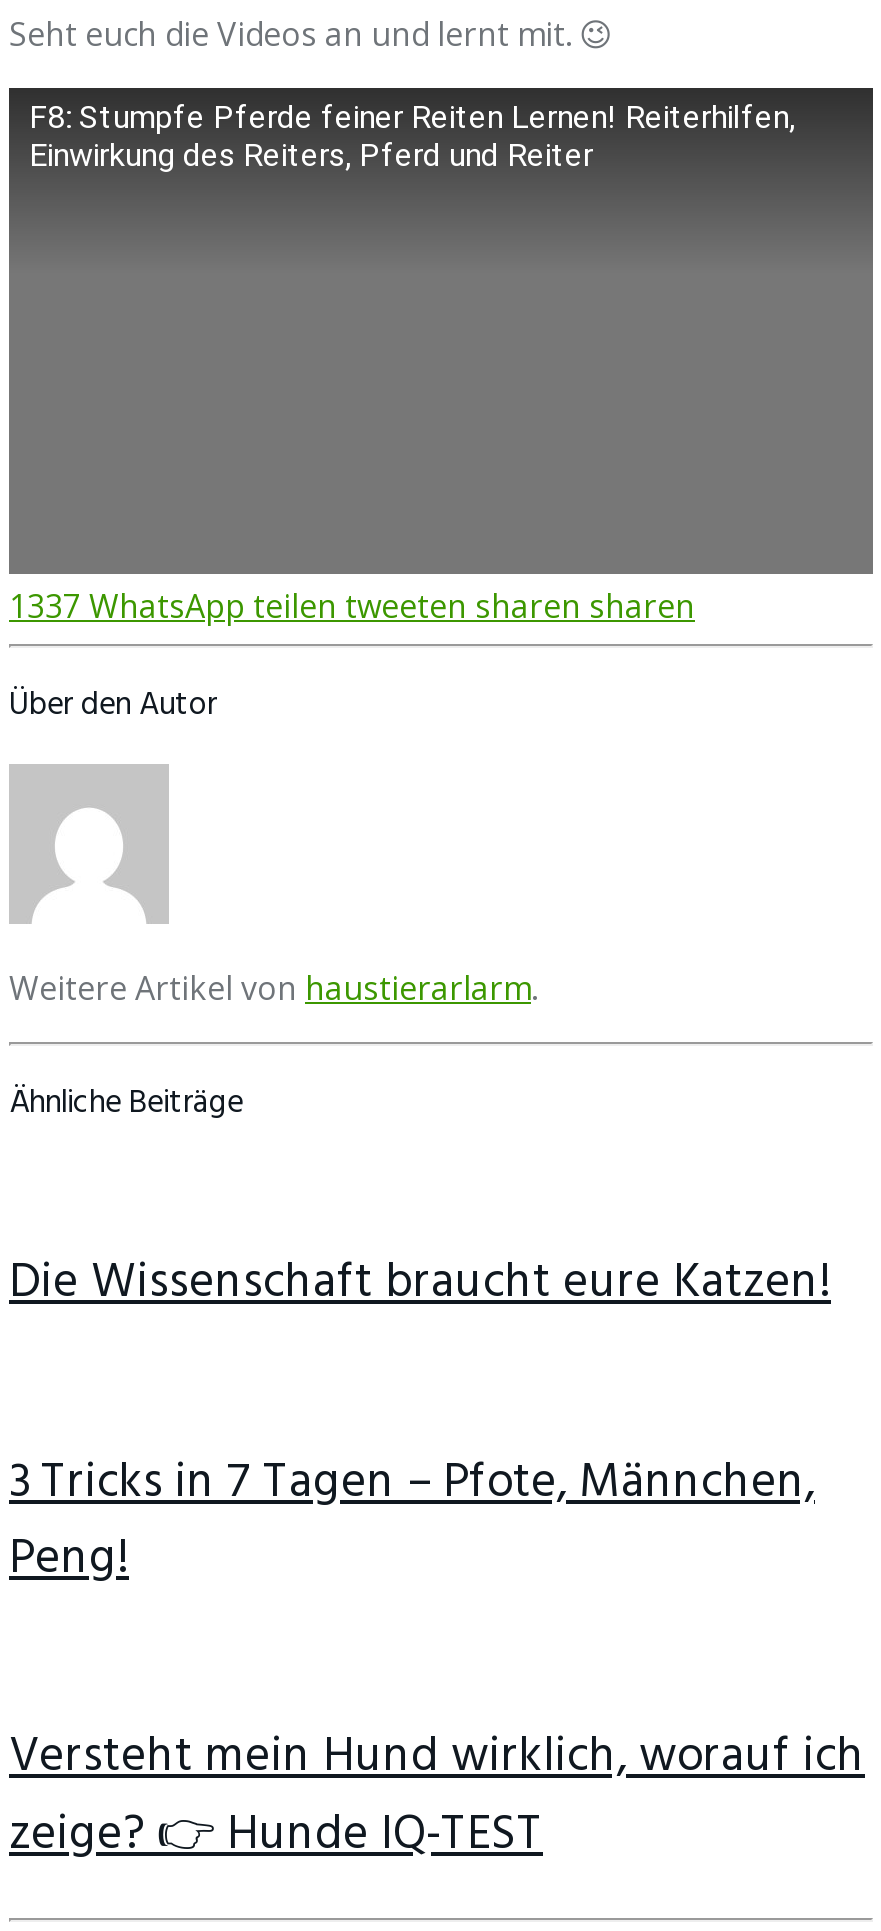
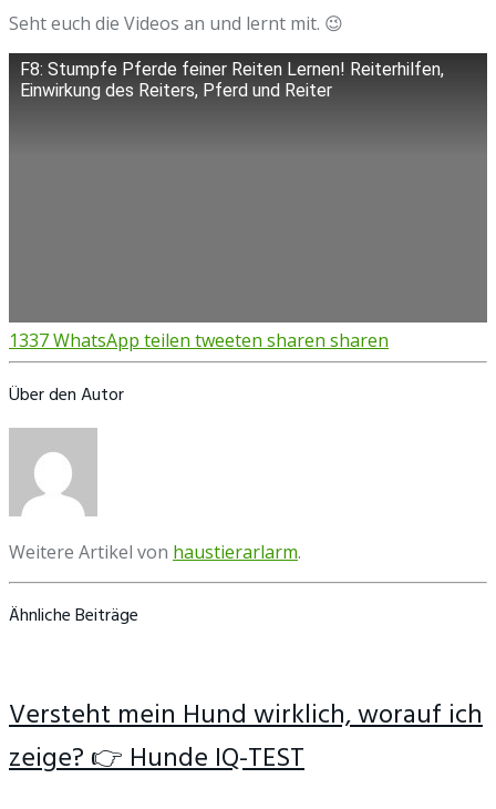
[9,1245,831,1597] Die Wissenschaft braucht eure Katzen! | 3 Tricks in 7 Tagen – Pfote, Männchen, | Peng! -> none

